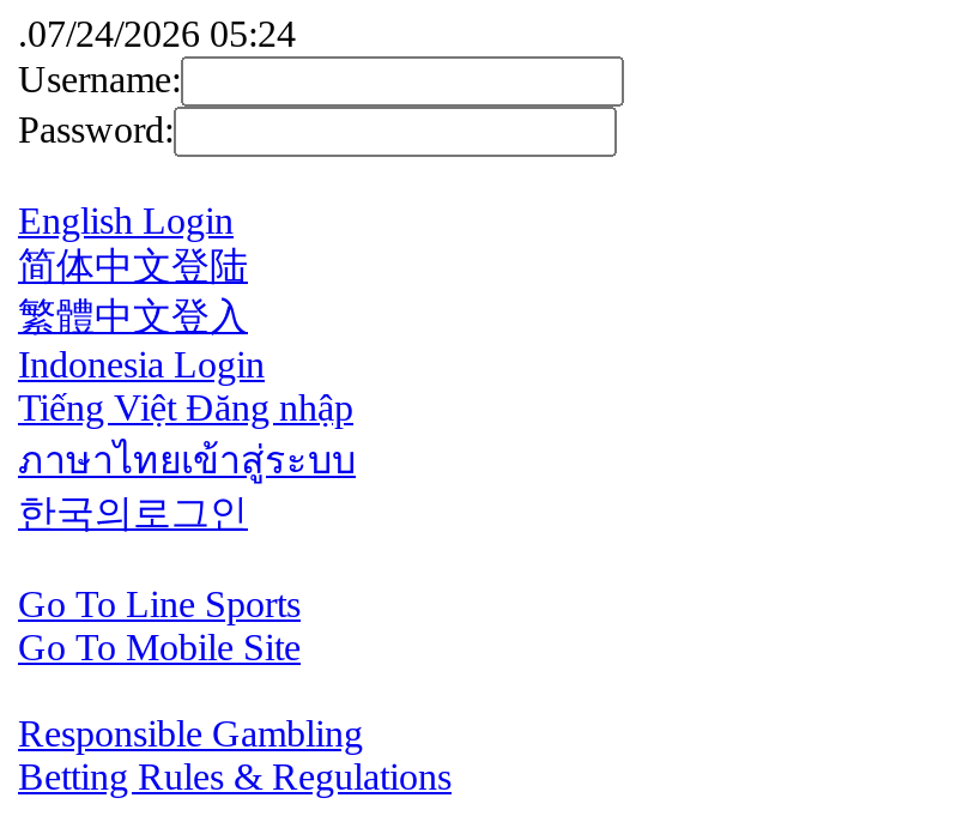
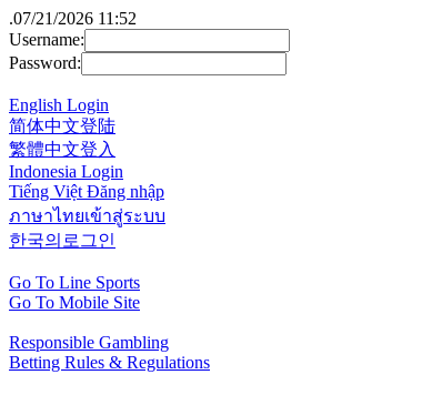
[18,13,296,54] .07/24/2026 05:24 -> [9,9,137,28] .07/21/2026 11:52

